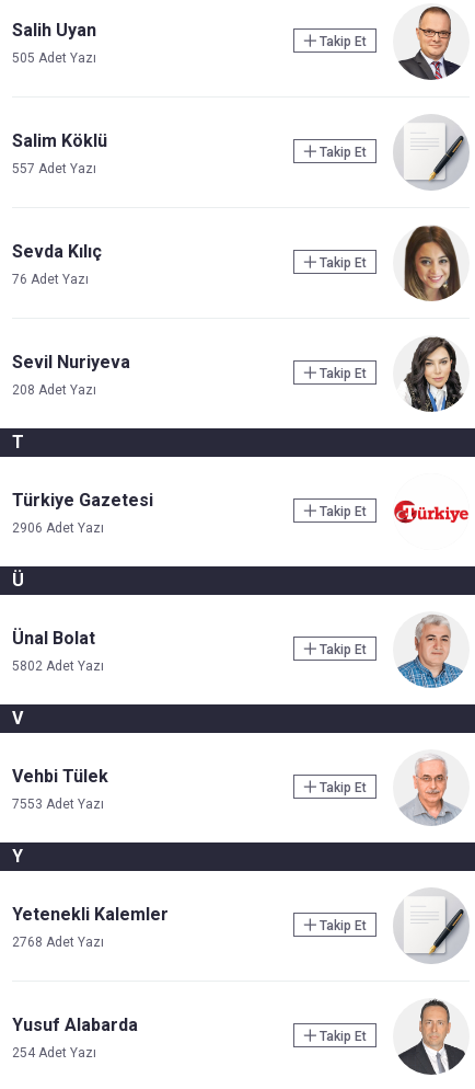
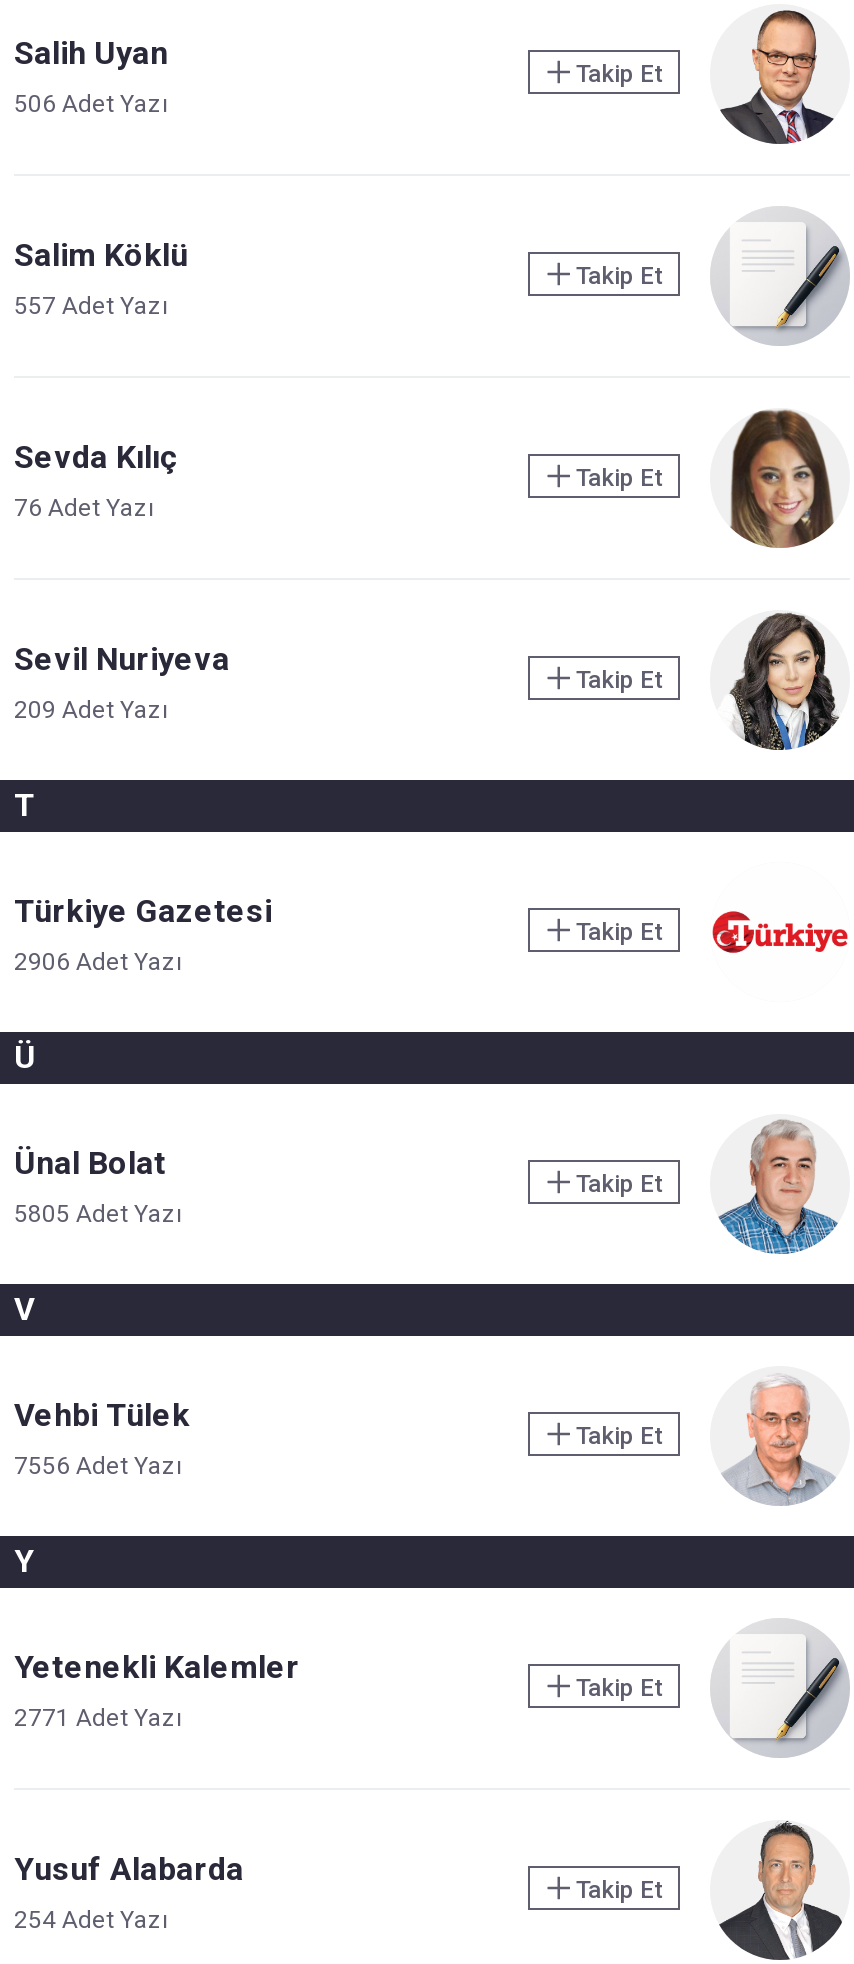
[12,50,96,65] 505 Adet Yazı -> [14,89,168,117] 506 Adet Yazı
[12,382,96,397] 208 Adet Yazı -> [14,695,168,723] 209 Adet Yazı
[12,658,104,673] 5802 Adet Yazı -> [14,1199,182,1227] 5805 Adet Yazı
[12,796,104,811] 7553 Adet Yazı -> [14,1451,182,1479] 7556 Adet Yazı
[12,934,104,949] 2768 Adet Yazı -> [14,1703,182,1731] 2771 Adet Yazı

